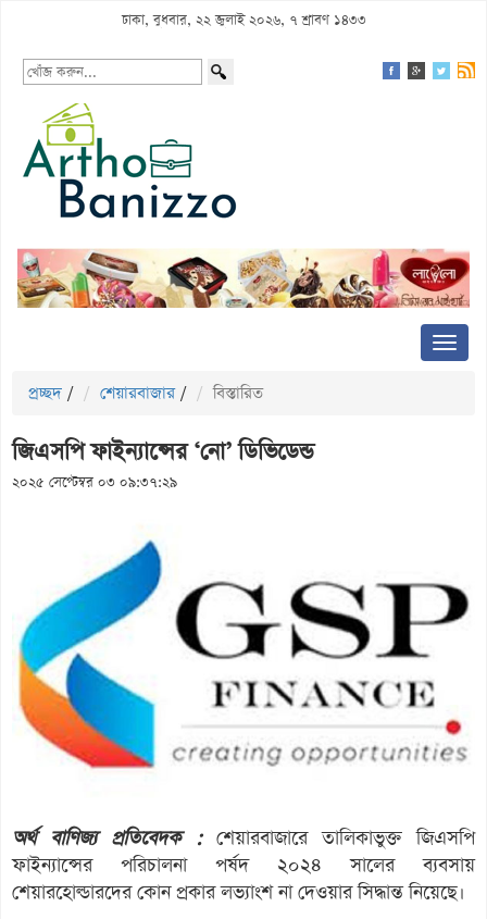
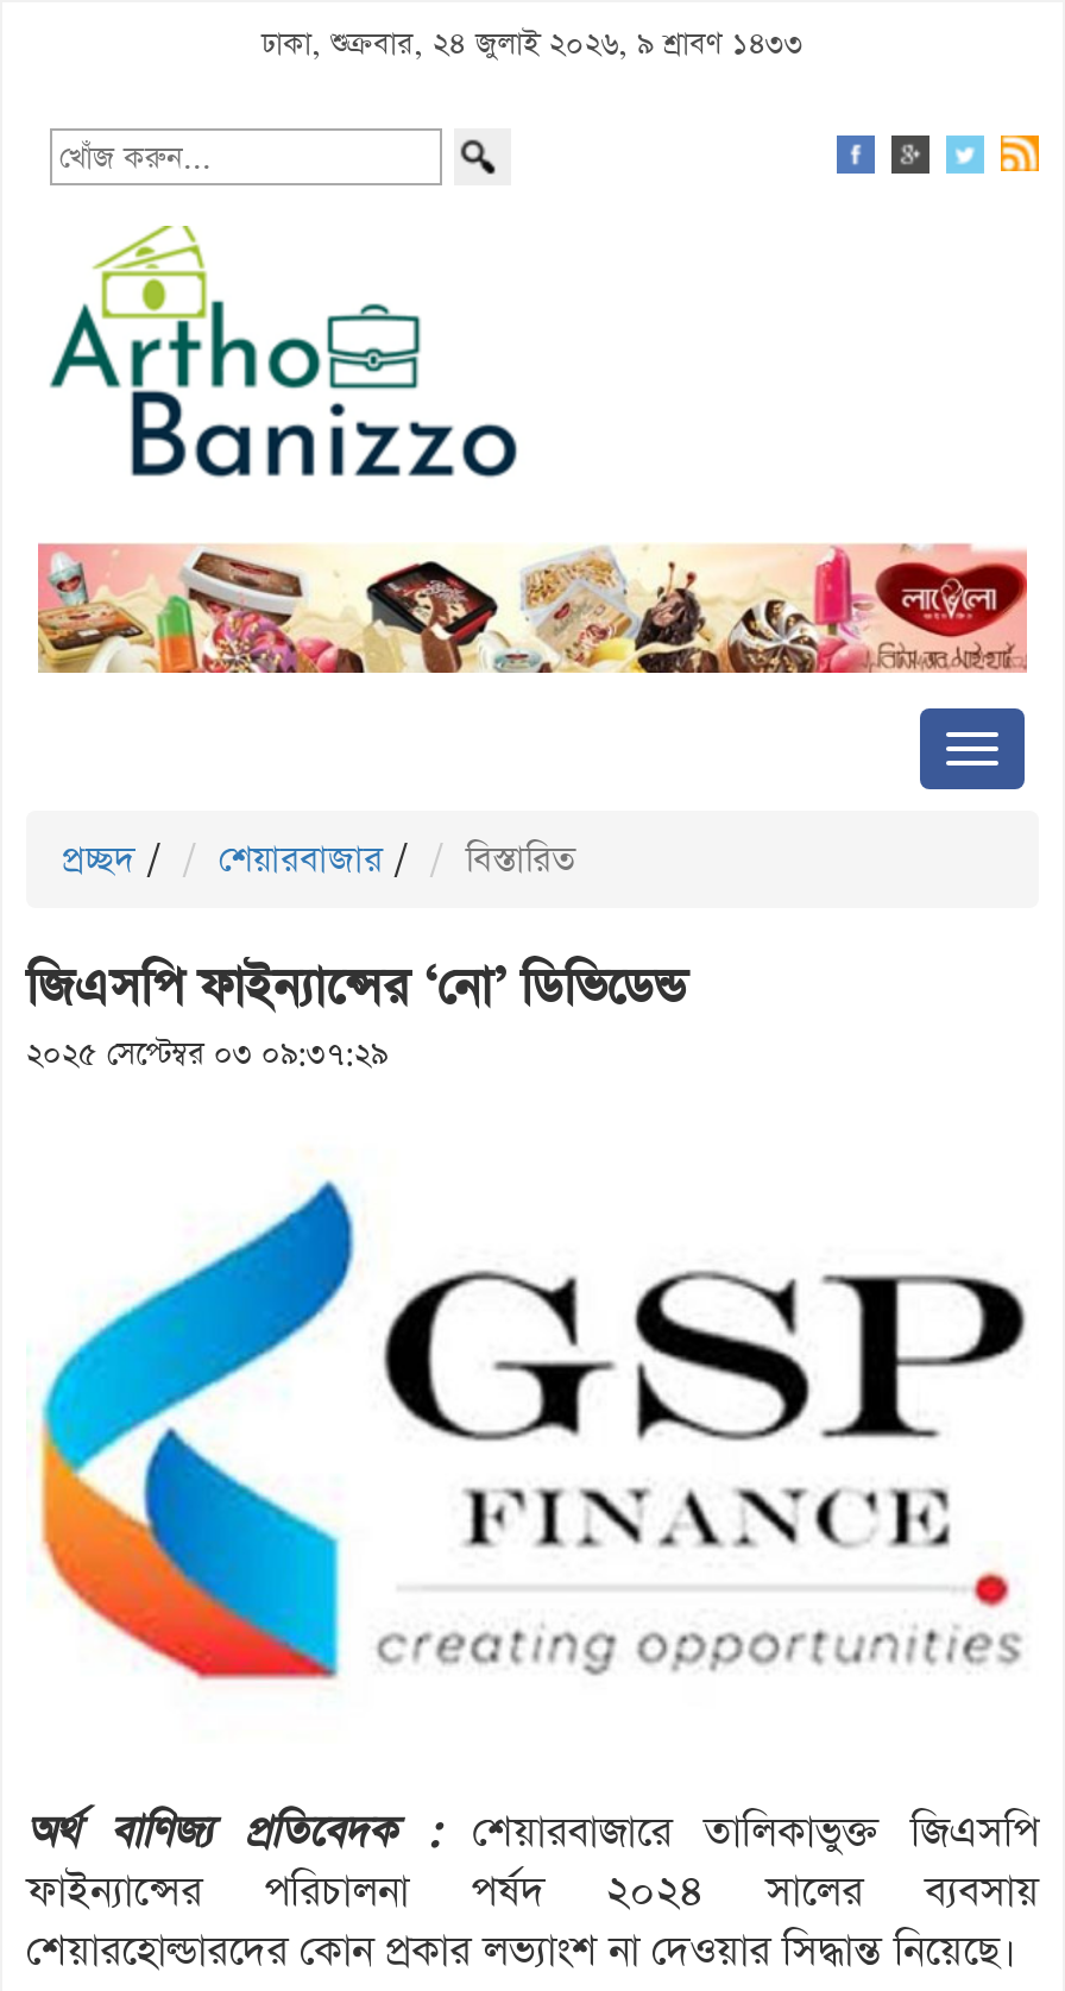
[121,11,366,29] ঢাকা, বুধবার, ২২ জুলাই ২০২৬, ৭ শ্রাবণ ১৪৩৩ -> [261,24,804,64] ঢাকা, শুক্রবার, ২৪ জুলাই ২০২৬, ৯ শ্রাবণ ১৪৩৩

